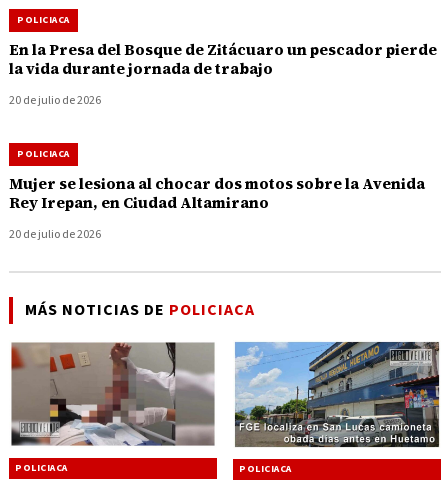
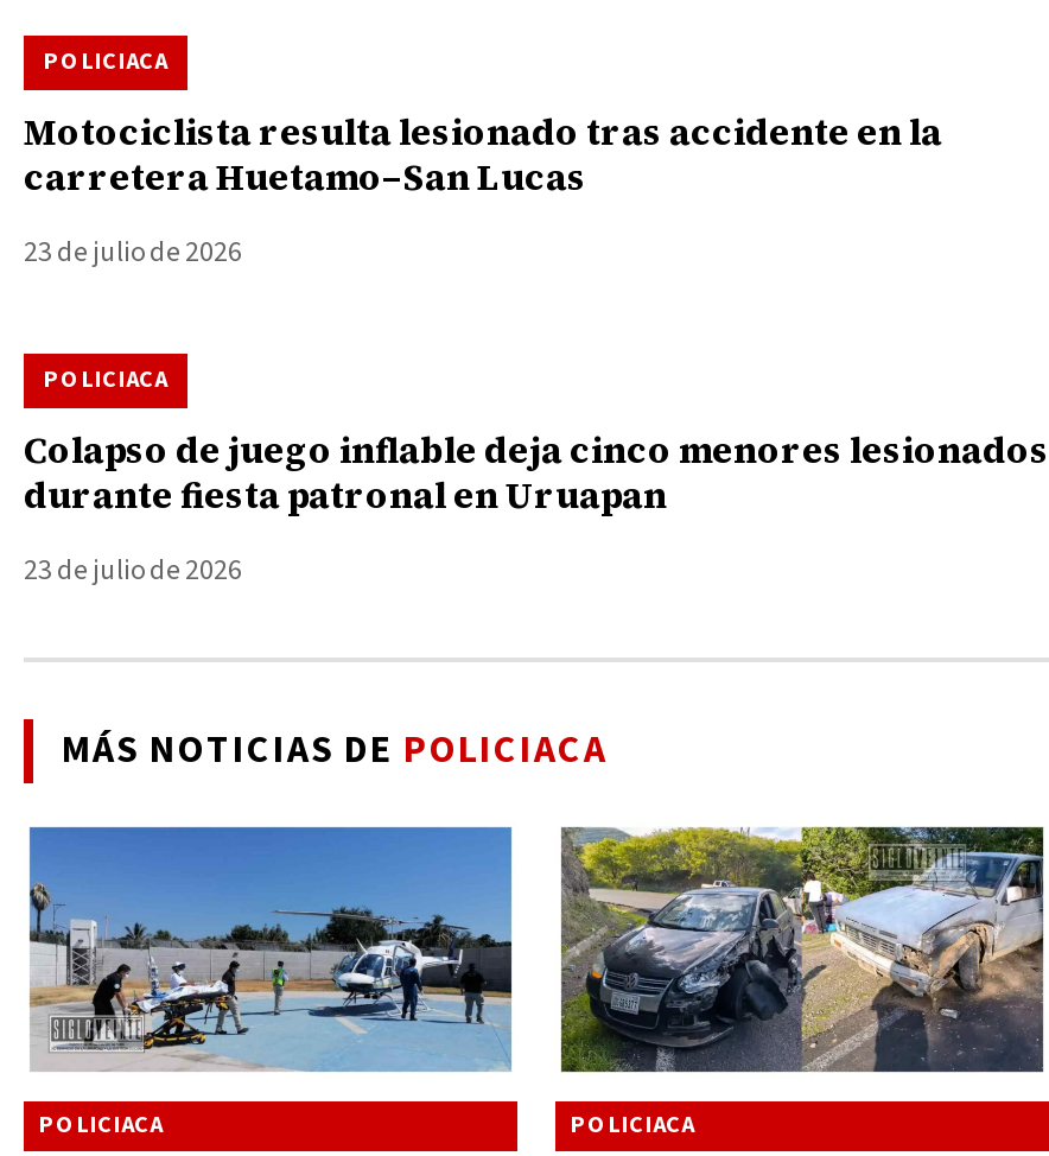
[9,39,437,79] En la Presa del Bosque de Zitácuaro un pescador pierde | la vida durante jornada de trabajo -> [24,107,942,202] Motociclista resulta lesionado tras accidente en la | carretera Huetamo–San Lucas
[9,92,101,109] 20 de julio de 2026 -> [24,233,242,273] 23 de julio de 2026
[9,173,425,213] Mujer se lesiona al chocar dos motos sobre la Avenida | Rey Irepan, en Ciudad Altamirano -> [24,425,1049,520] Colapso de juego inflable deja cinco menores lesionados | durante fiesta patronal en Uruapan
[9,226,101,243] 20 de julio de 2026 -> [24,551,242,591] 23 de julio de 2026
[10,341,215,446] [image] -> [28,826,513,1073] [image]
[234,341,438,448] [image] -> [560,826,1042,1073] [image]

